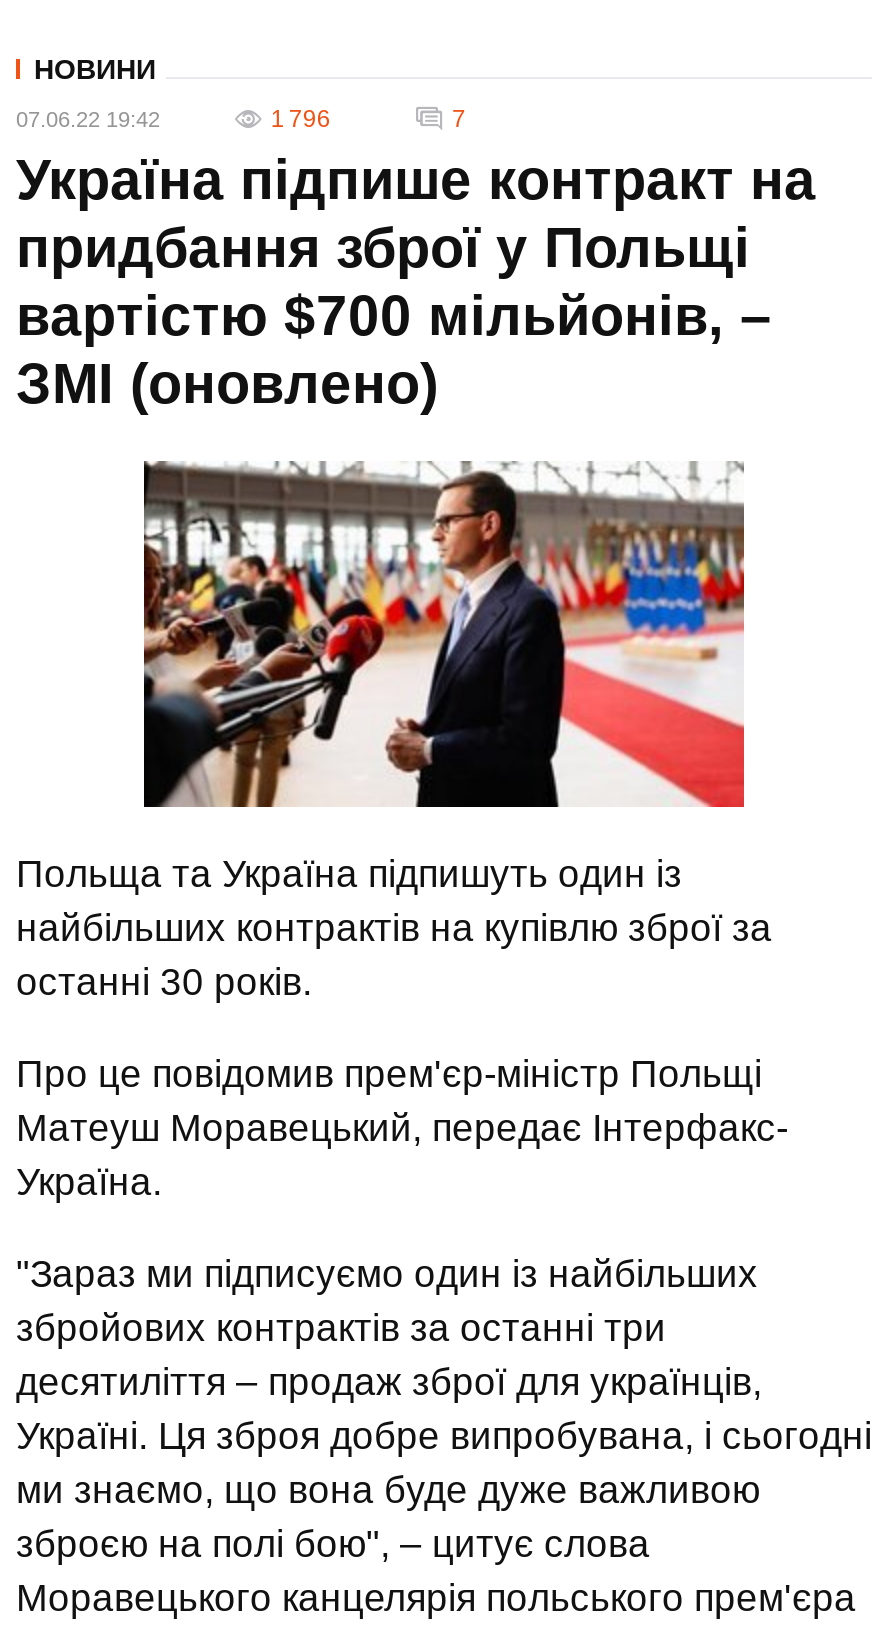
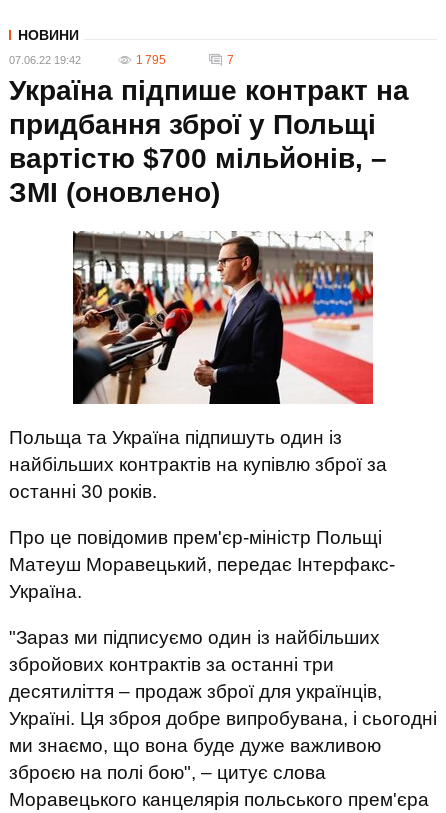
[271,105,331,133] 1 796 -> [136,53,166,67] 1 795

